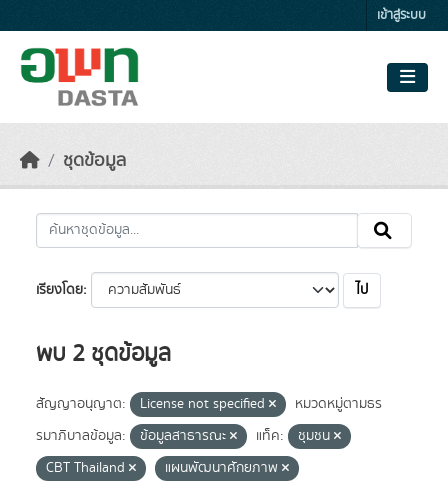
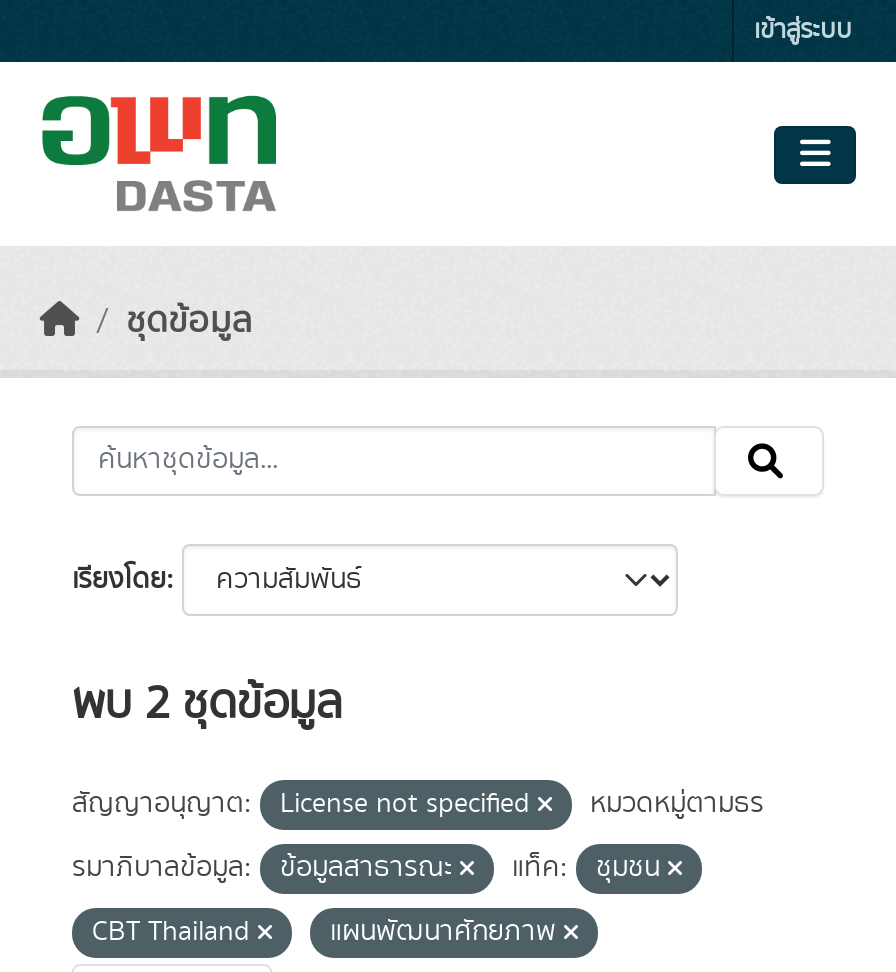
[356,280,368,300] ไป -> none

